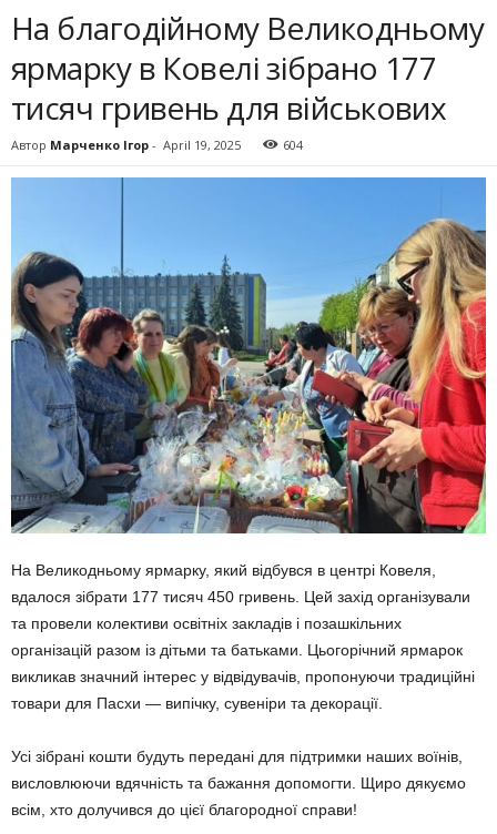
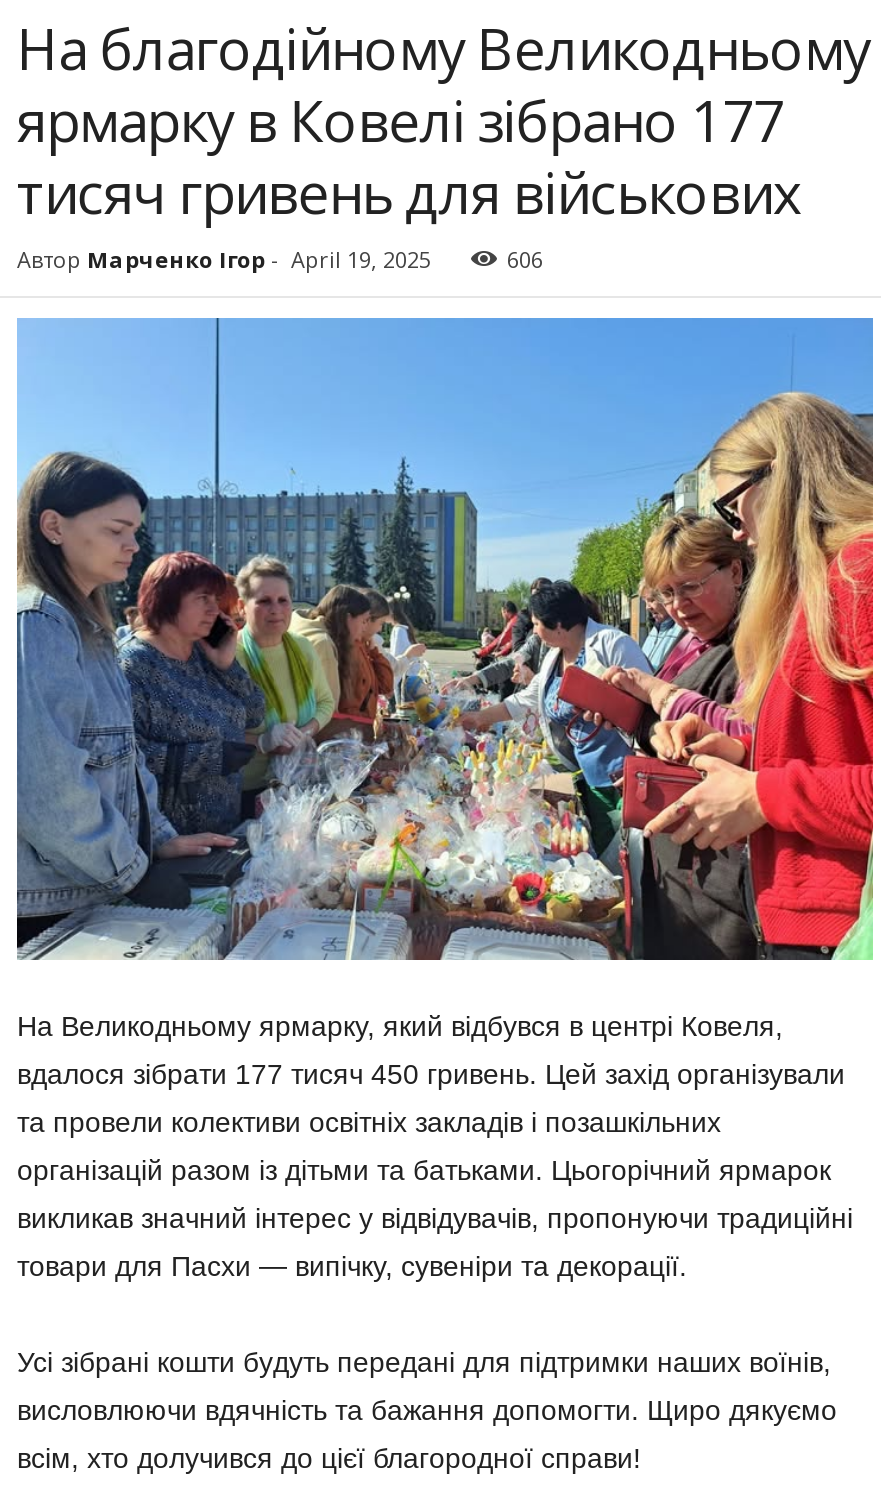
[283,136,303,153] 604 -> [507,244,543,274] 606

